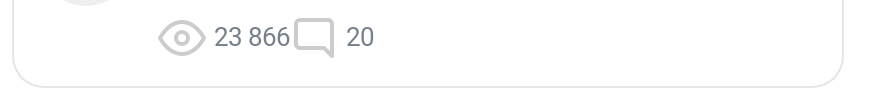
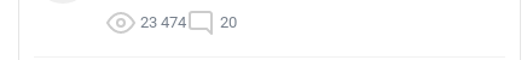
[214,22,374,52] 23 866 20 -> [140,13,237,31] 23 474 20

